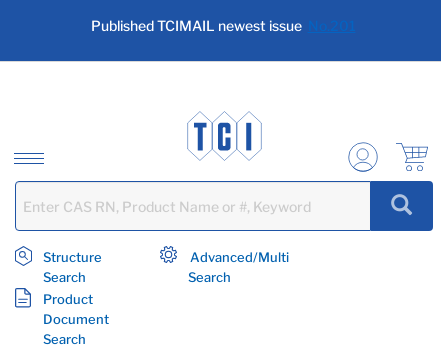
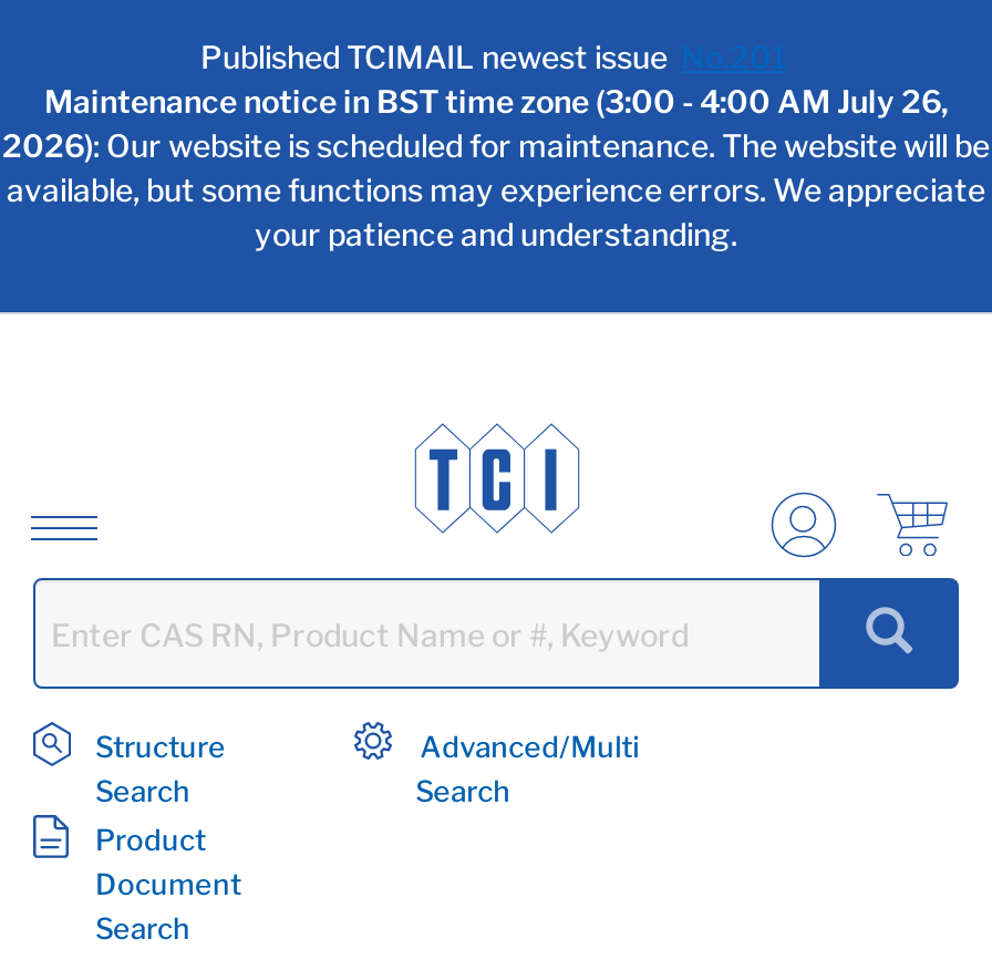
none -> [2,82,990,252] Maintenance notice in BST time zone (3:00 - 4:00 AM July 26, | 2026): Our website is scheduled for maintenance. The website will be | available, but some functions may experience errors. We appreciate | your patience and understanding.

